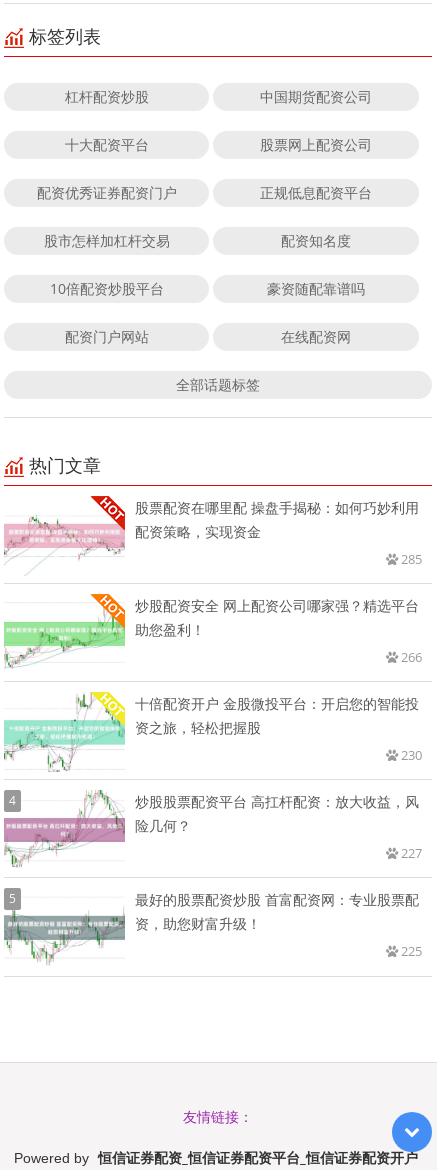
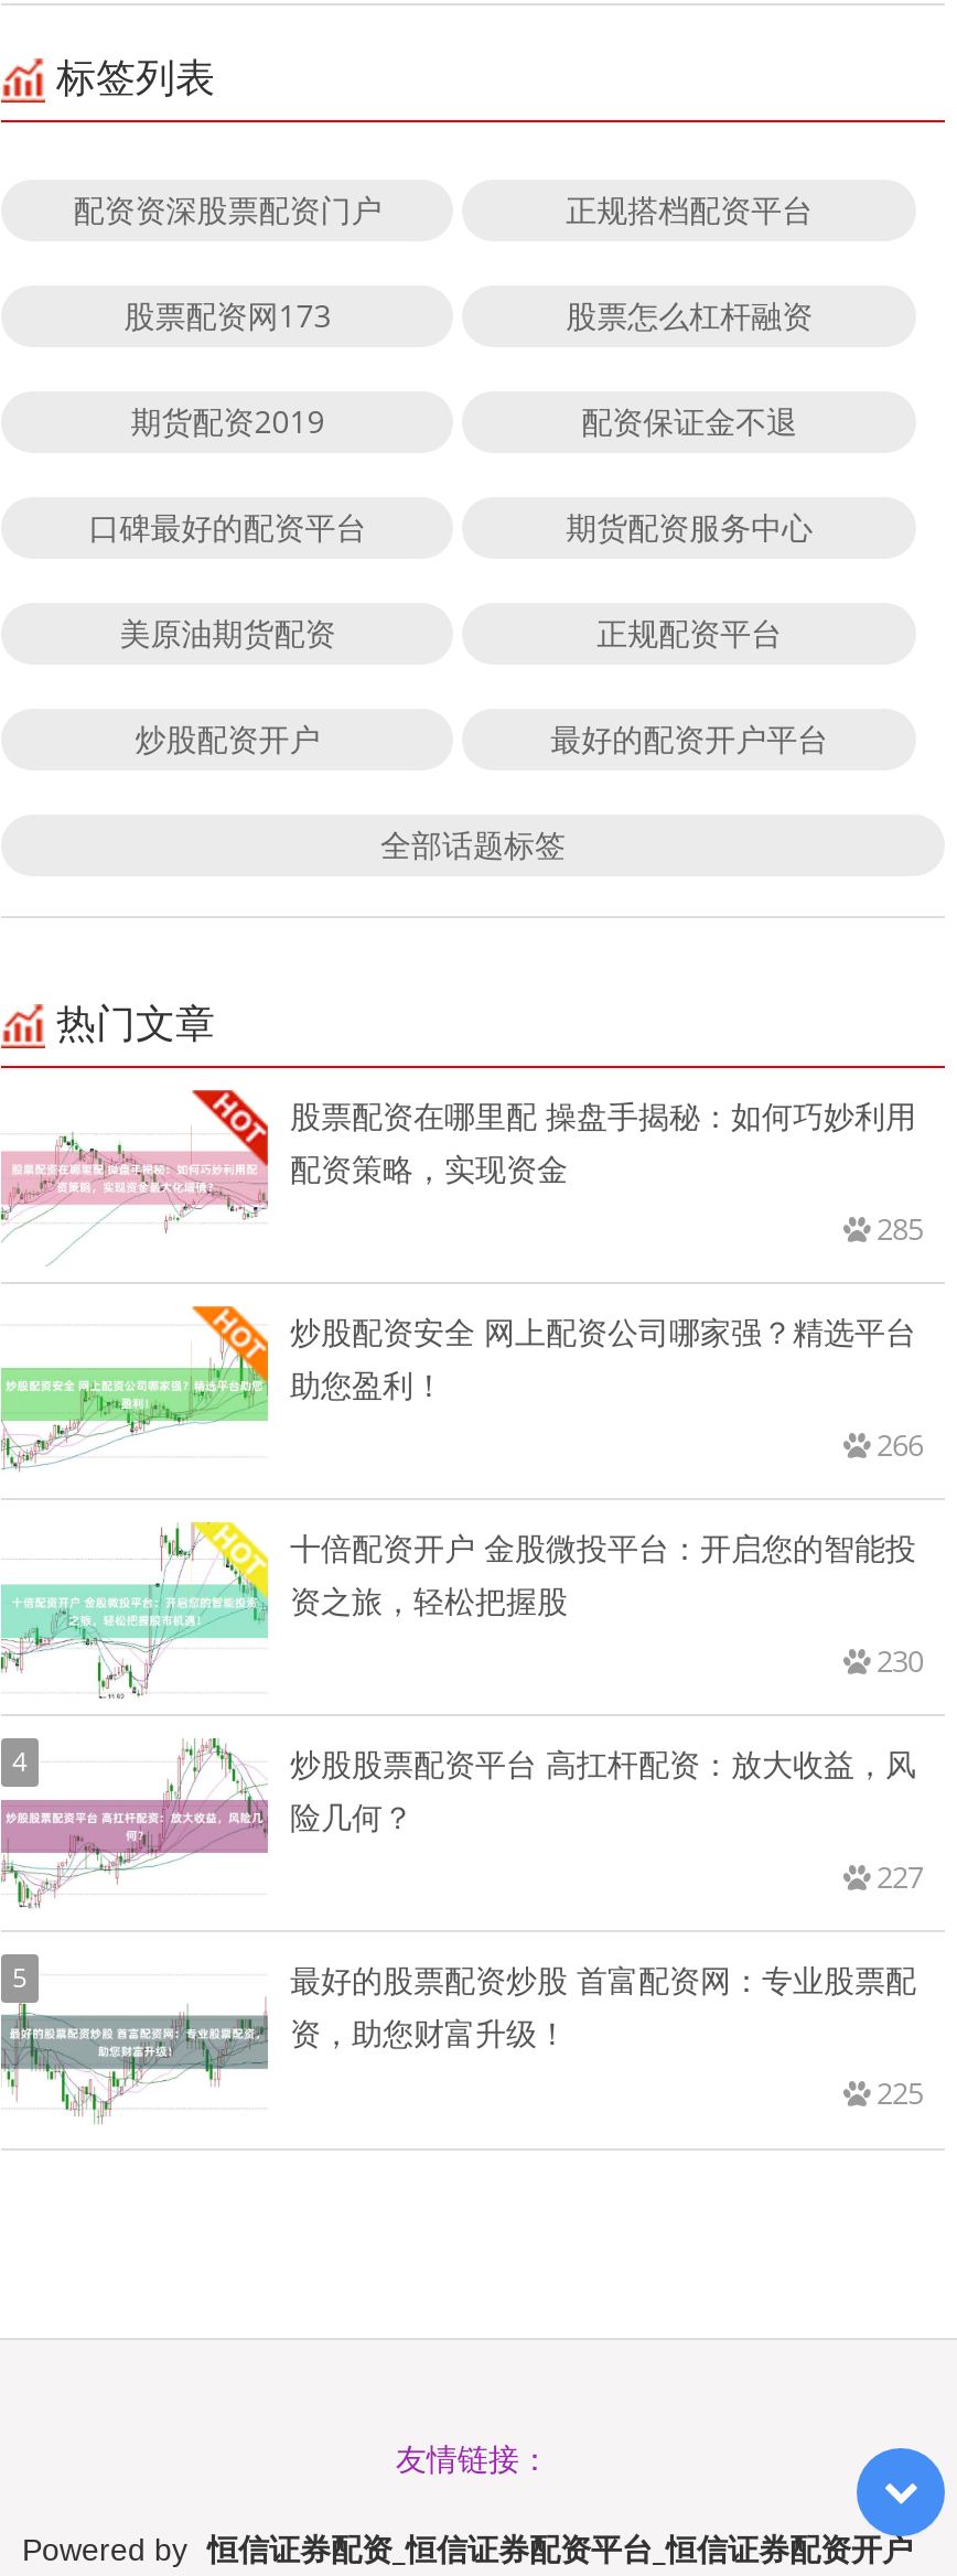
[65,87,372,106] 杠杆配资炒股 | 中国期货配资公司 -> [73,189,813,231] 配资资深股票配资门户 | 正规搭档配资平台
[65,135,372,154] 十大配资平台 | 股票网上配资公司 -> [124,295,813,336] 股票配资网173 | 股票怎么杠杆融资
[37,183,372,202] 配资优秀证券配资门户 | 正规低息配资平台 -> [131,400,798,442] 期货配资2019 | 配资保证金不退
[44,231,351,250] 股市怎样加杠杆交易 | 配资知名度 -> [89,506,813,548] 口碑最好的配资平台 | 期货配资服务中心
[50,279,365,298] 10倍配资炒股平台 | 豪资随配靠谱吗 -> [120,612,782,654] 美原油期货配资 | 正规配资平台
[65,327,351,346] 配资门户网站 | 在线配资网 -> [135,718,828,760] 炒股配资开户 | 最好的配资开户平台

